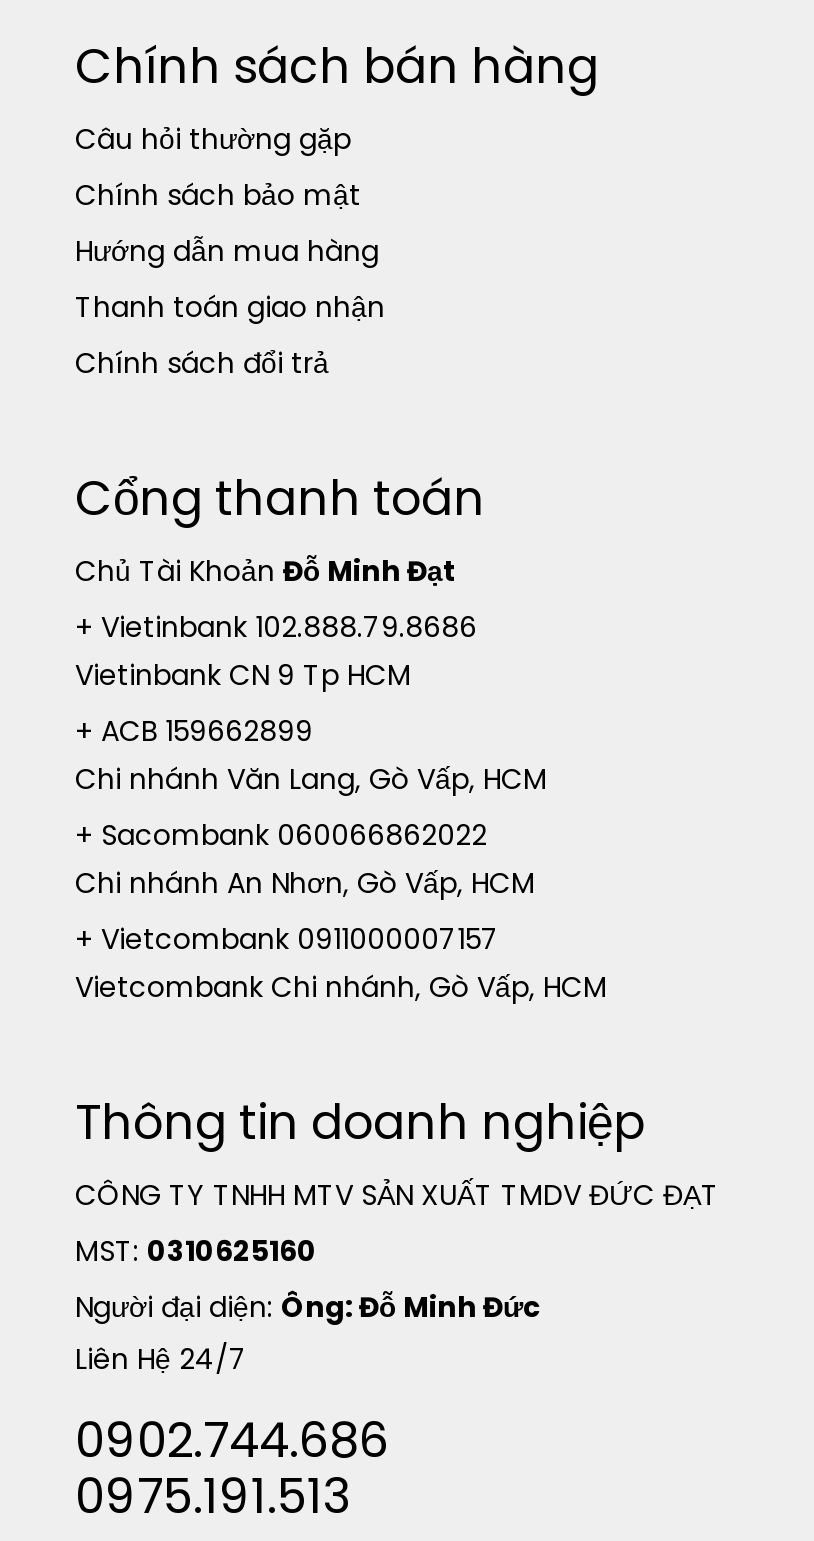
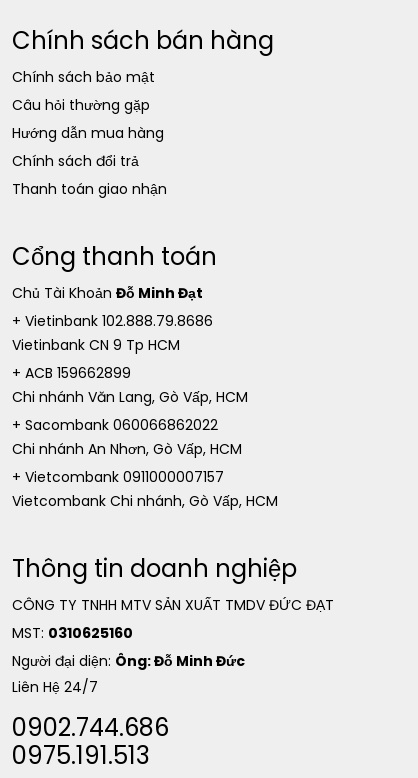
moved [75,119,351,159] -> [12,95,150,115]: Câu hỏi thường gặp
moved [75,175,361,215] -> [12,67,155,87]: Chính sách bảo mật
moved [75,287,385,327] -> [12,179,167,199]: Thanh toán giao nhận
moved [75,343,329,383] -> [12,151,139,171]: Chính sách đổi trả

